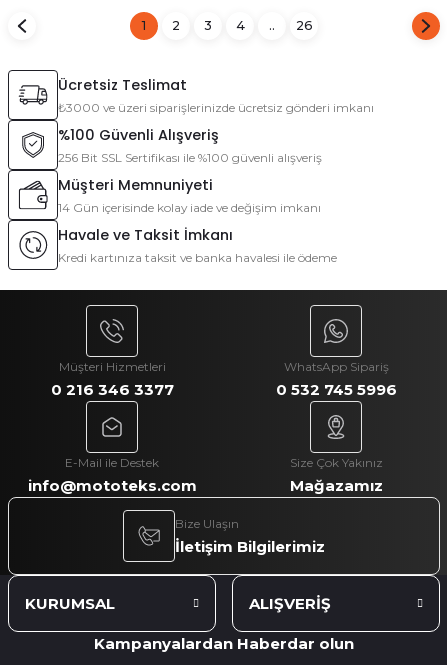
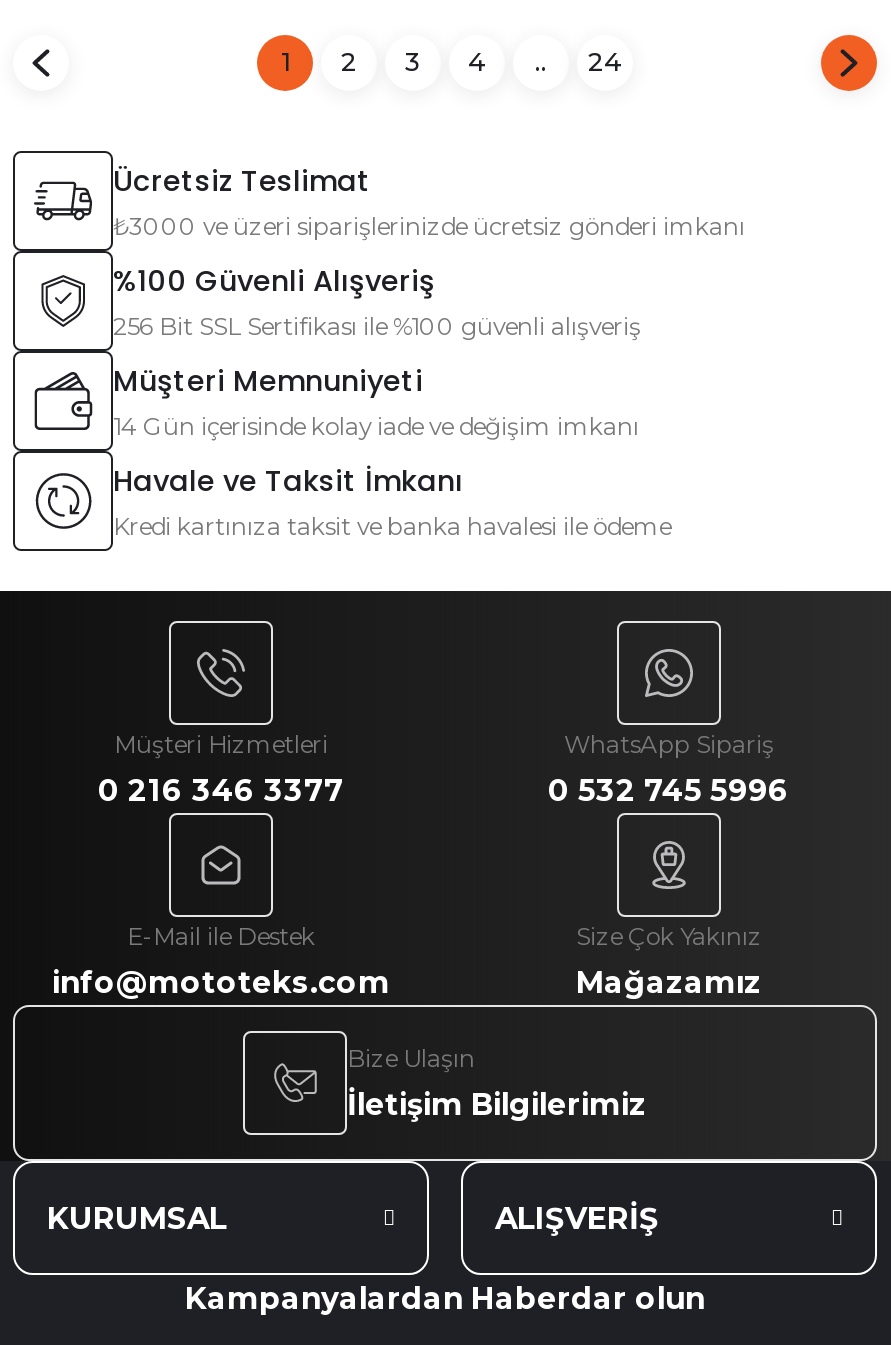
[295,18,312,33] 26 -> [588,48,622,78] 24

